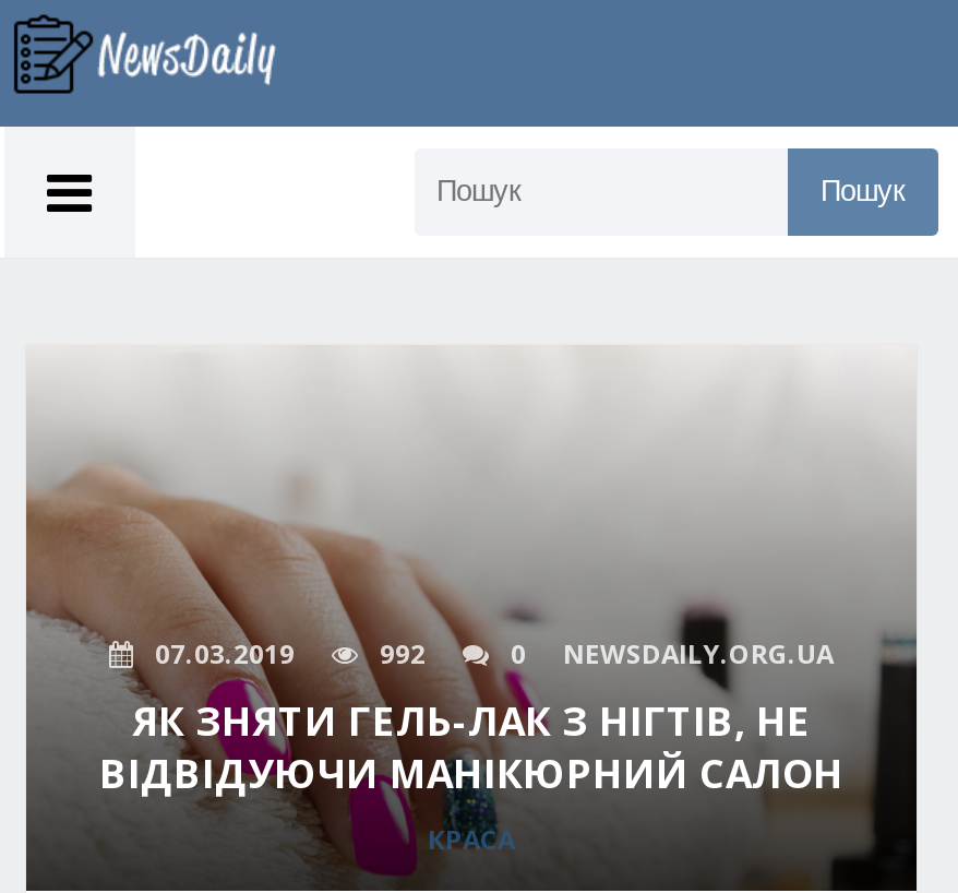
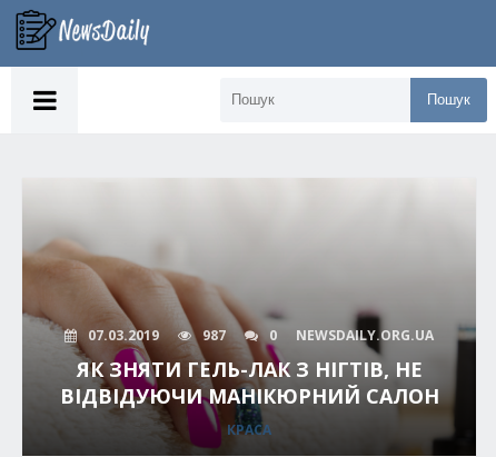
[380,635,426,672] 992 -> [202,326,226,345] 987

